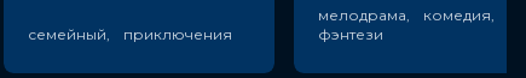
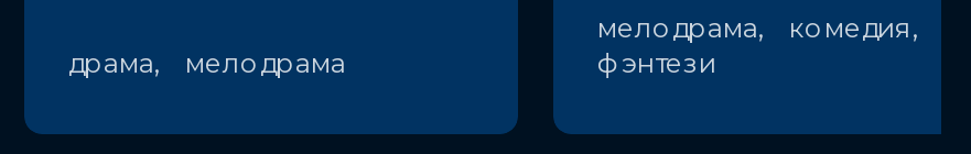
[28,25,232,43] семейный, приключения -> [68,46,346,79] драма, мелодрама

